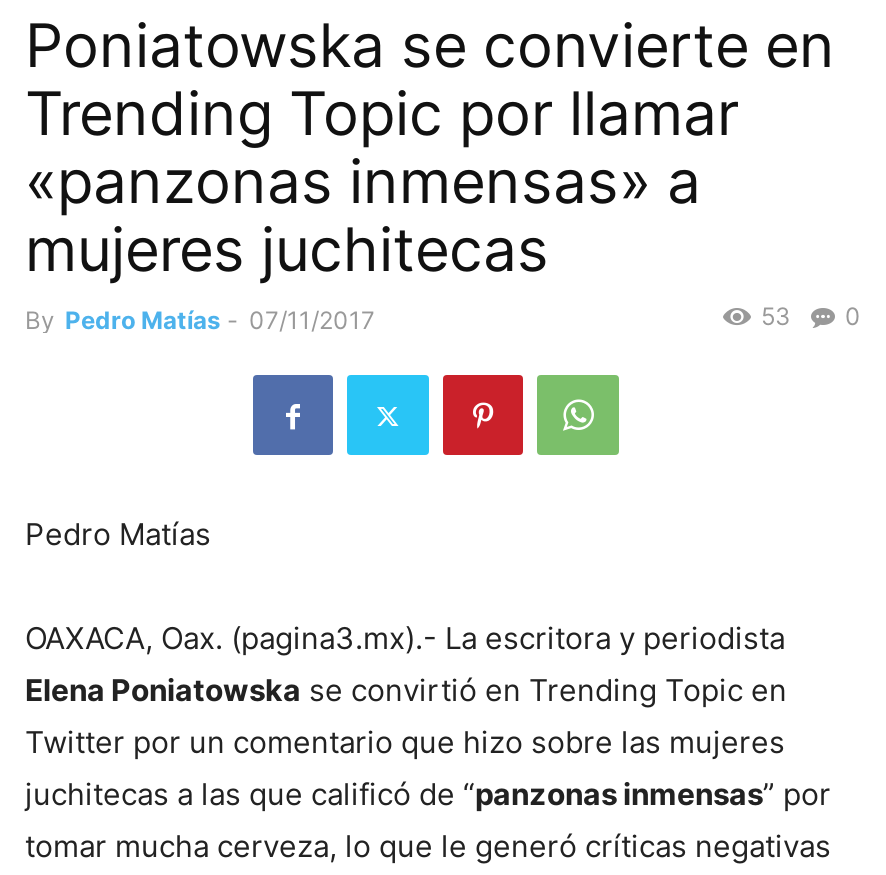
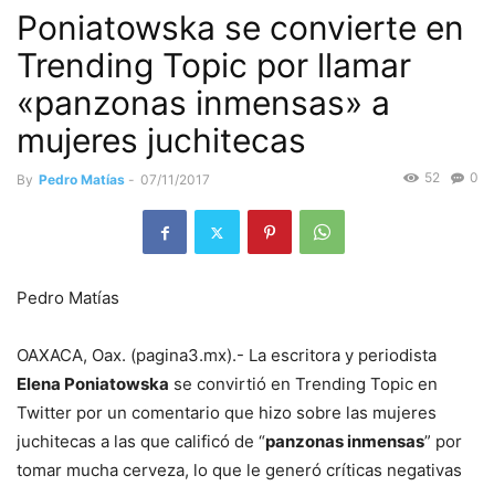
[761,301,861,331] 53 0 -> [424,169,479,186] 52 0

